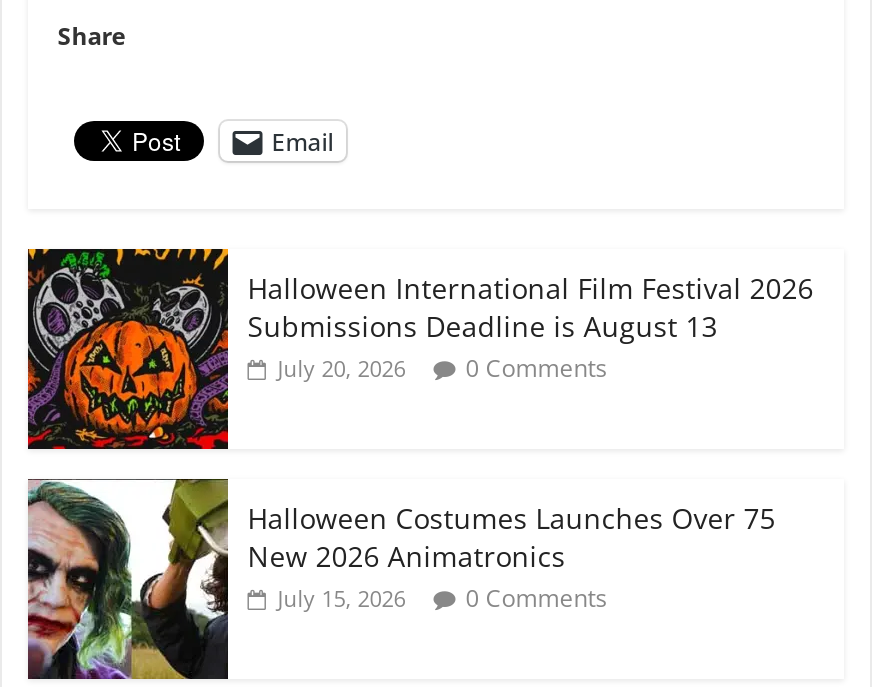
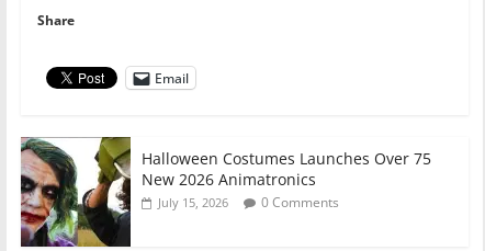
[26,247,814,451] [image] | Halloween International Film Festival 2026 | Submissions Deadline is August 13 | July 20, 2026 | 0 Comments -> none

